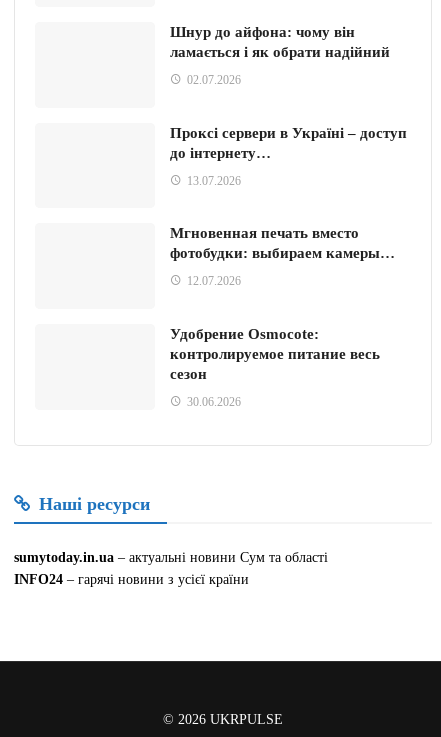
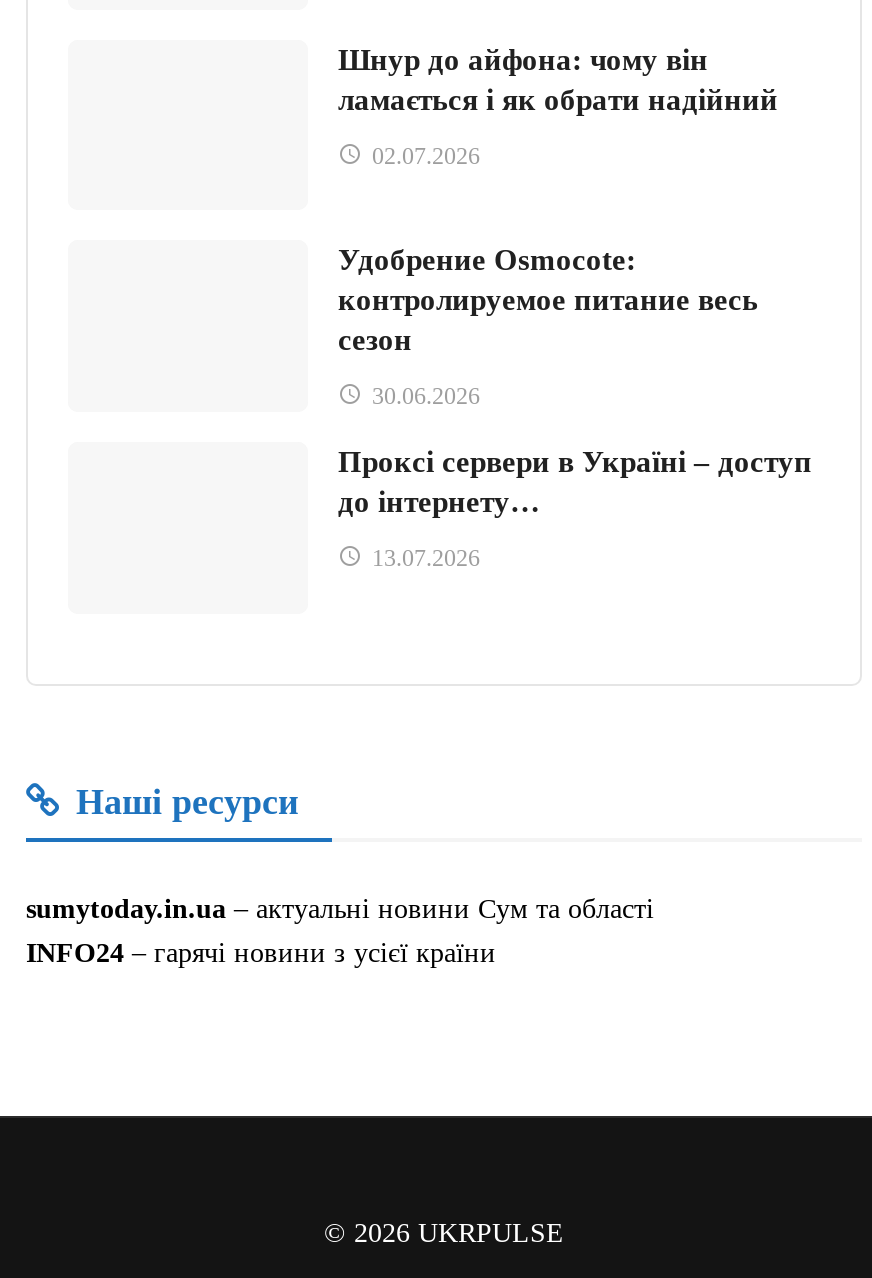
moved [170,125,407,188] -> [338,447,812,573]: Проксі сервери в Україні – доступ | до інтернету… | 13.07.2026
[170,225,395,288] Мгновенная печать вместо | фотобудки: выбираем камеры… | 12.07.2026 -> none
moved [170,326,380,409] -> [338,245,758,411]: Удобрение Osmocote: | контролируемое питание весь | сезон | 30.06.2026

